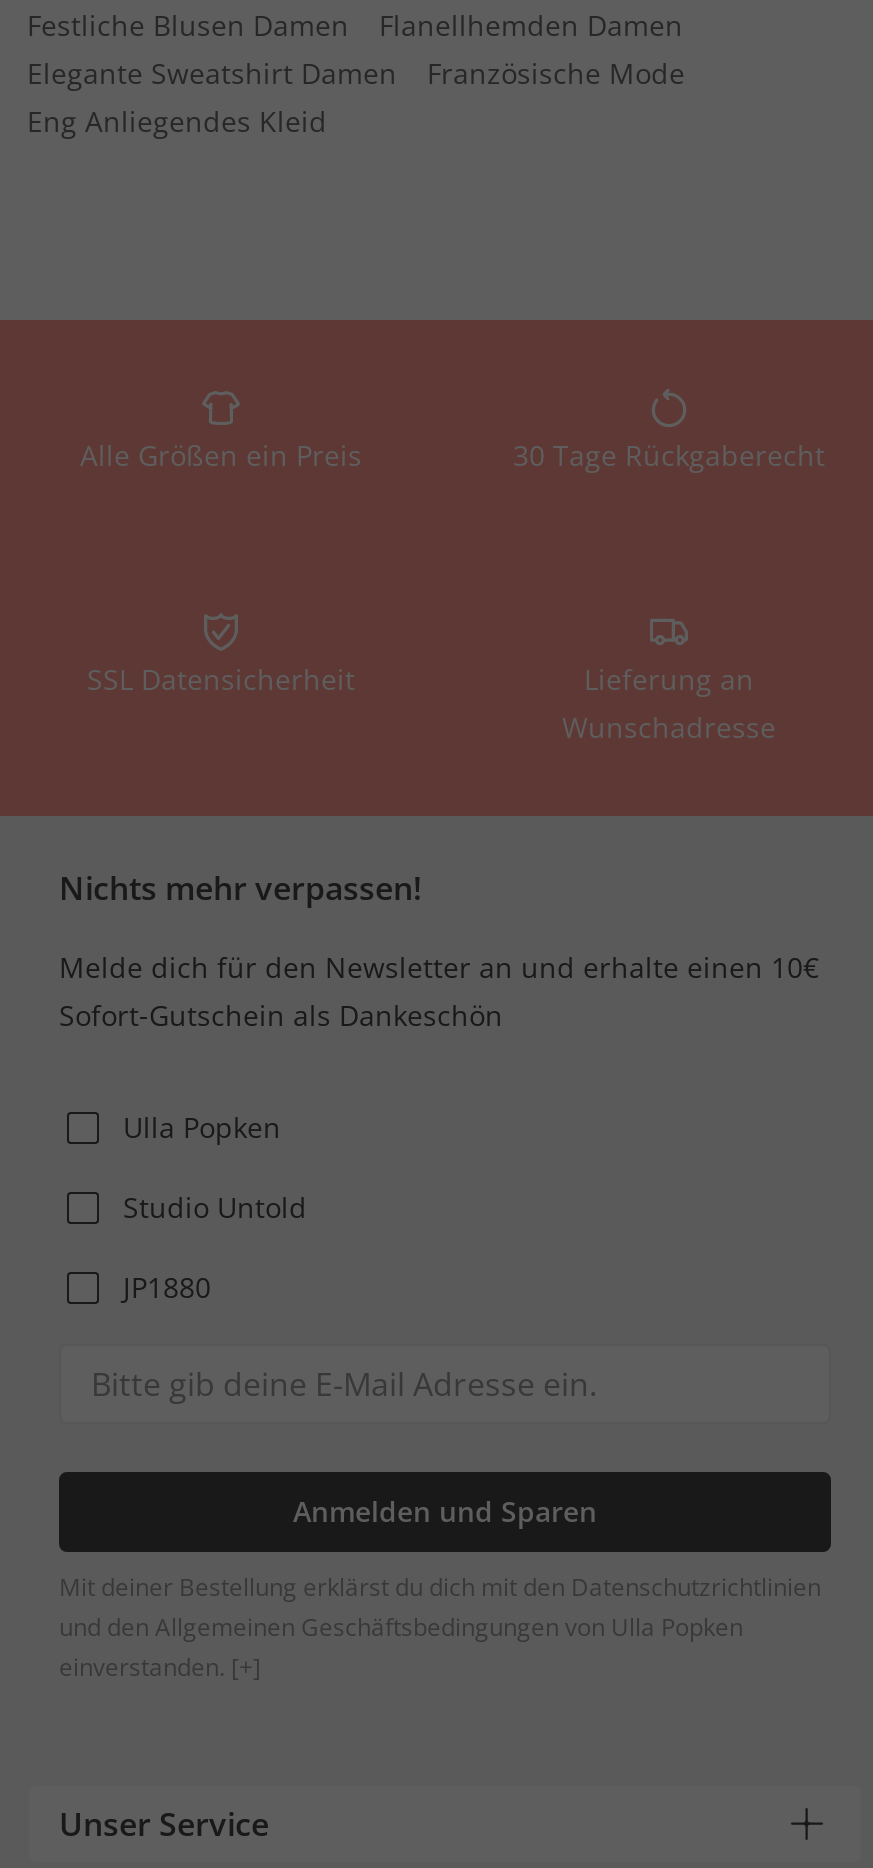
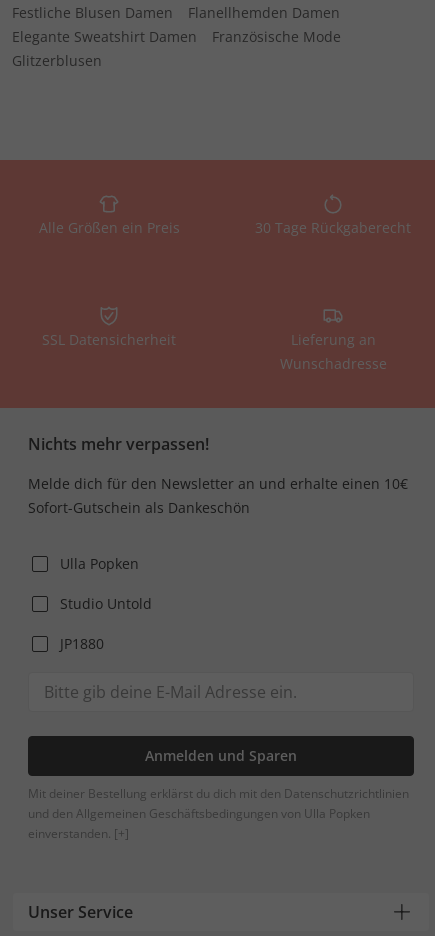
[27,102,327,140] Eng Anliegendes Kleid -> [12,51,102,70] Glitzerblusen

